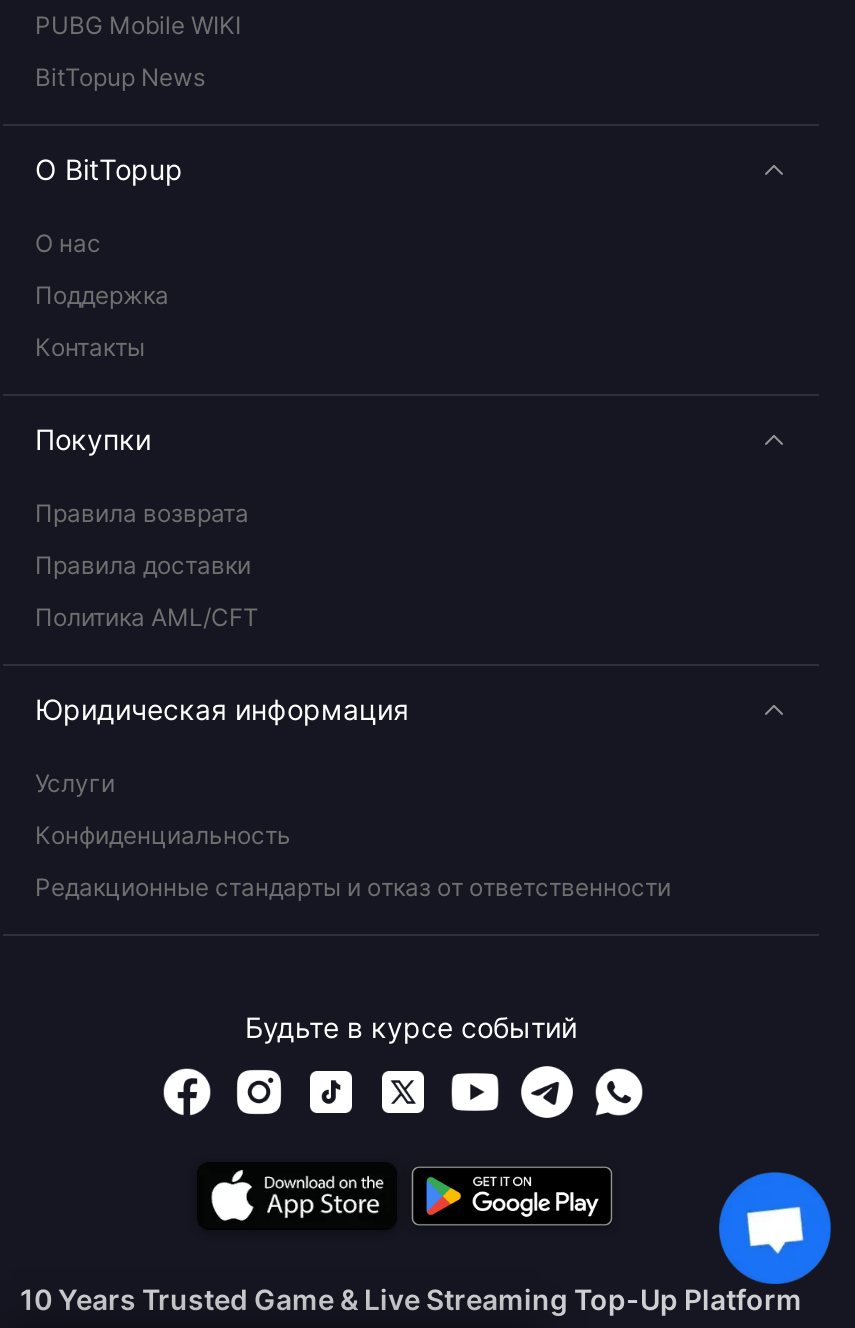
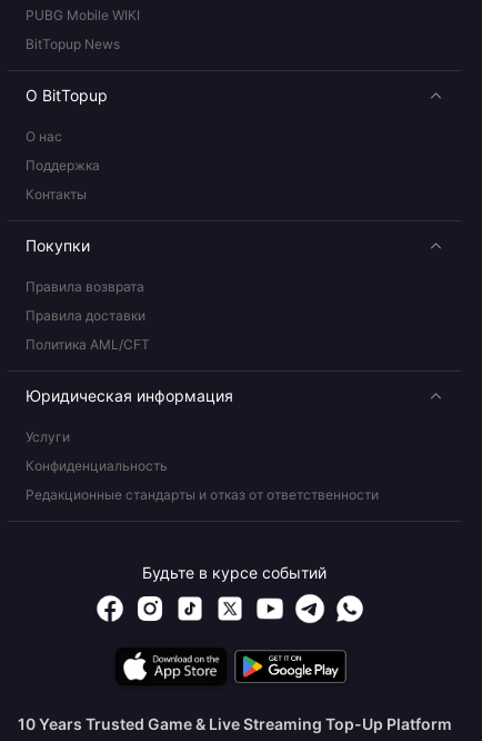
[717,1170,833,1278] [image] -> none

